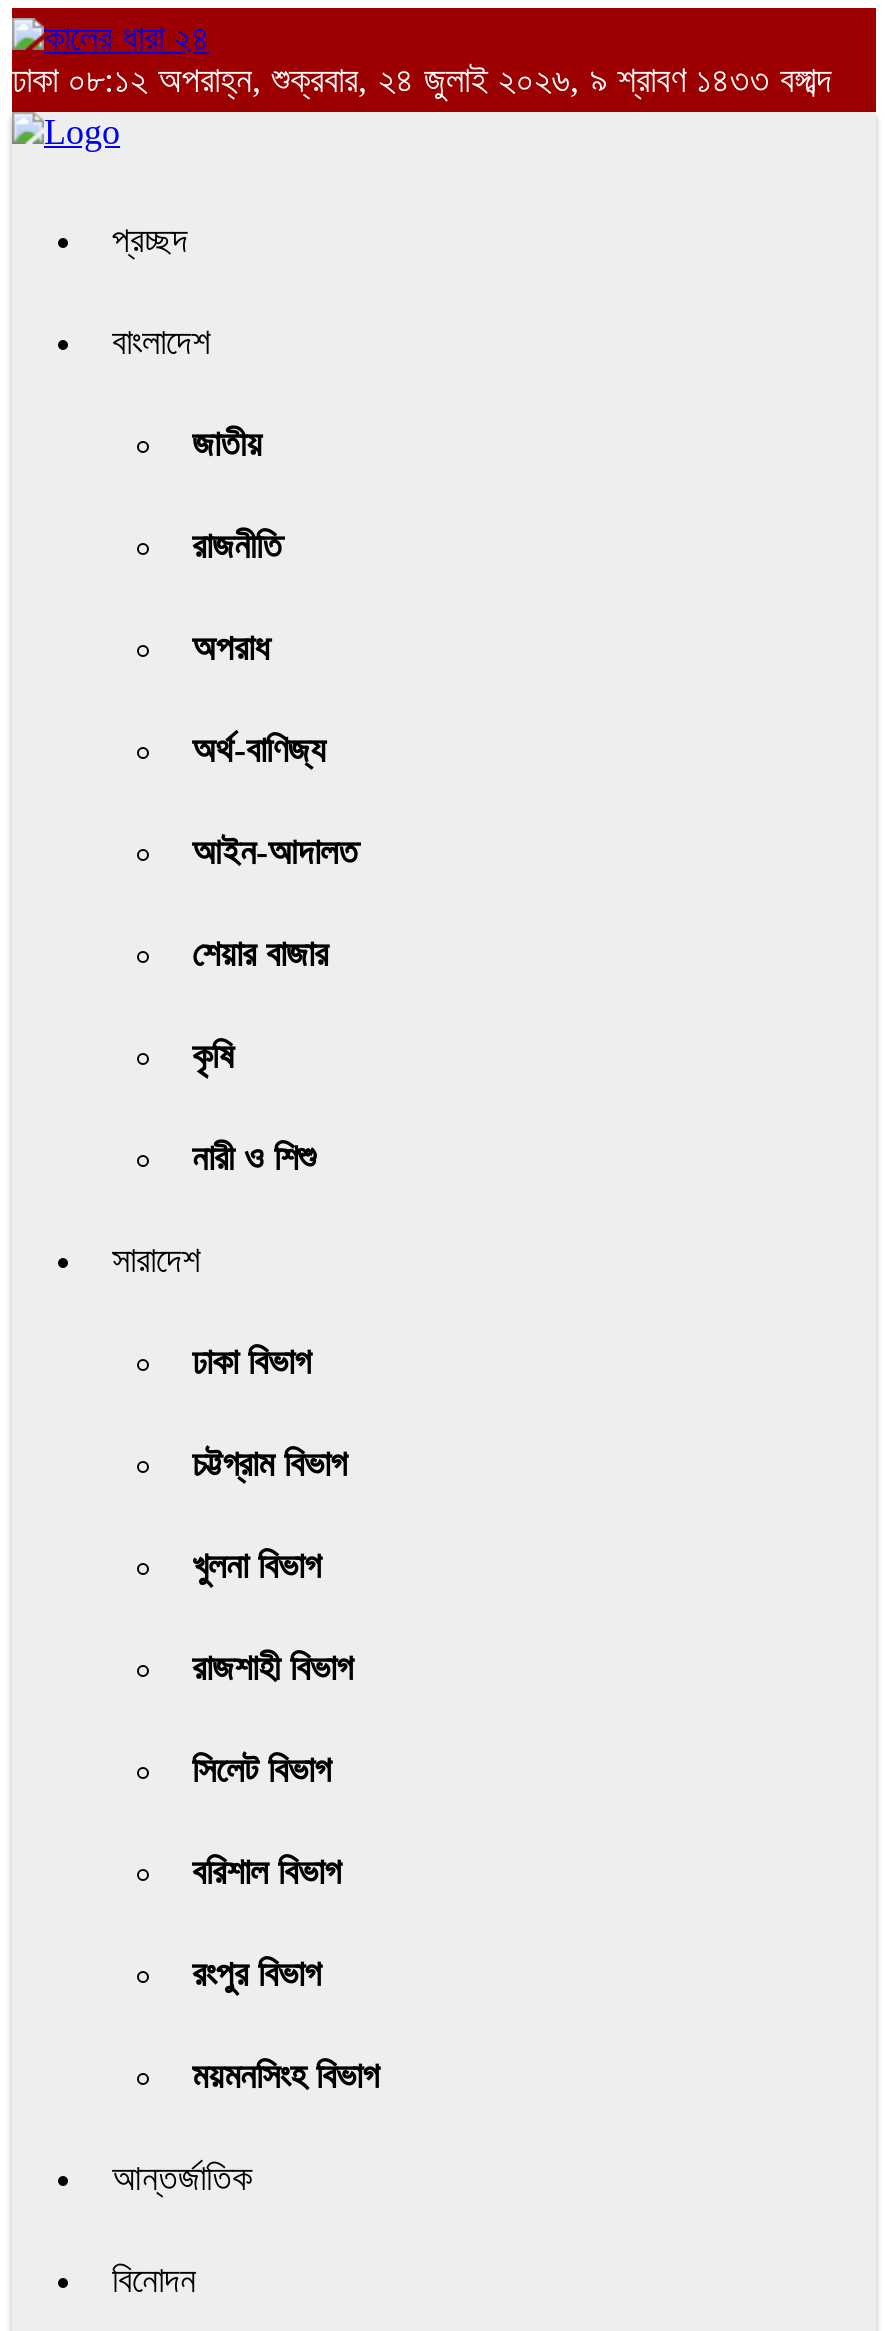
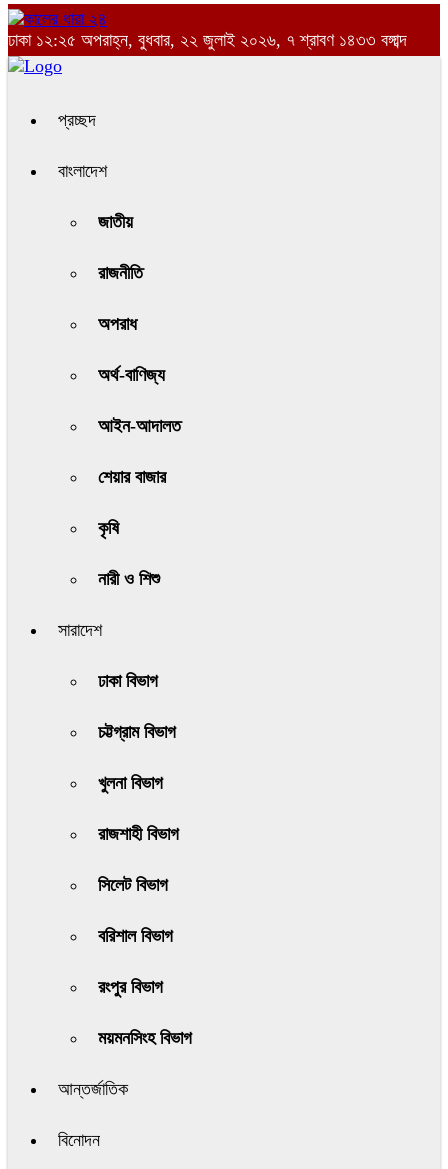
[12,60,832,100] ঢাকা ০৮:১২ অপরাহ্ন, শুক্রবার, ২৪ জুলাই ২০২৬, ৯ শ্রাবণ ১৪৩৩ বঙ্গাব্দ -> [8,30,407,50] ঢাকা ১২:২৫ অপরাহ্ন, বুধবার, ২২ জুলাই ২০২৬, ৭ শ্রাবণ ১৪৩৩ বঙ্গাব্দ

